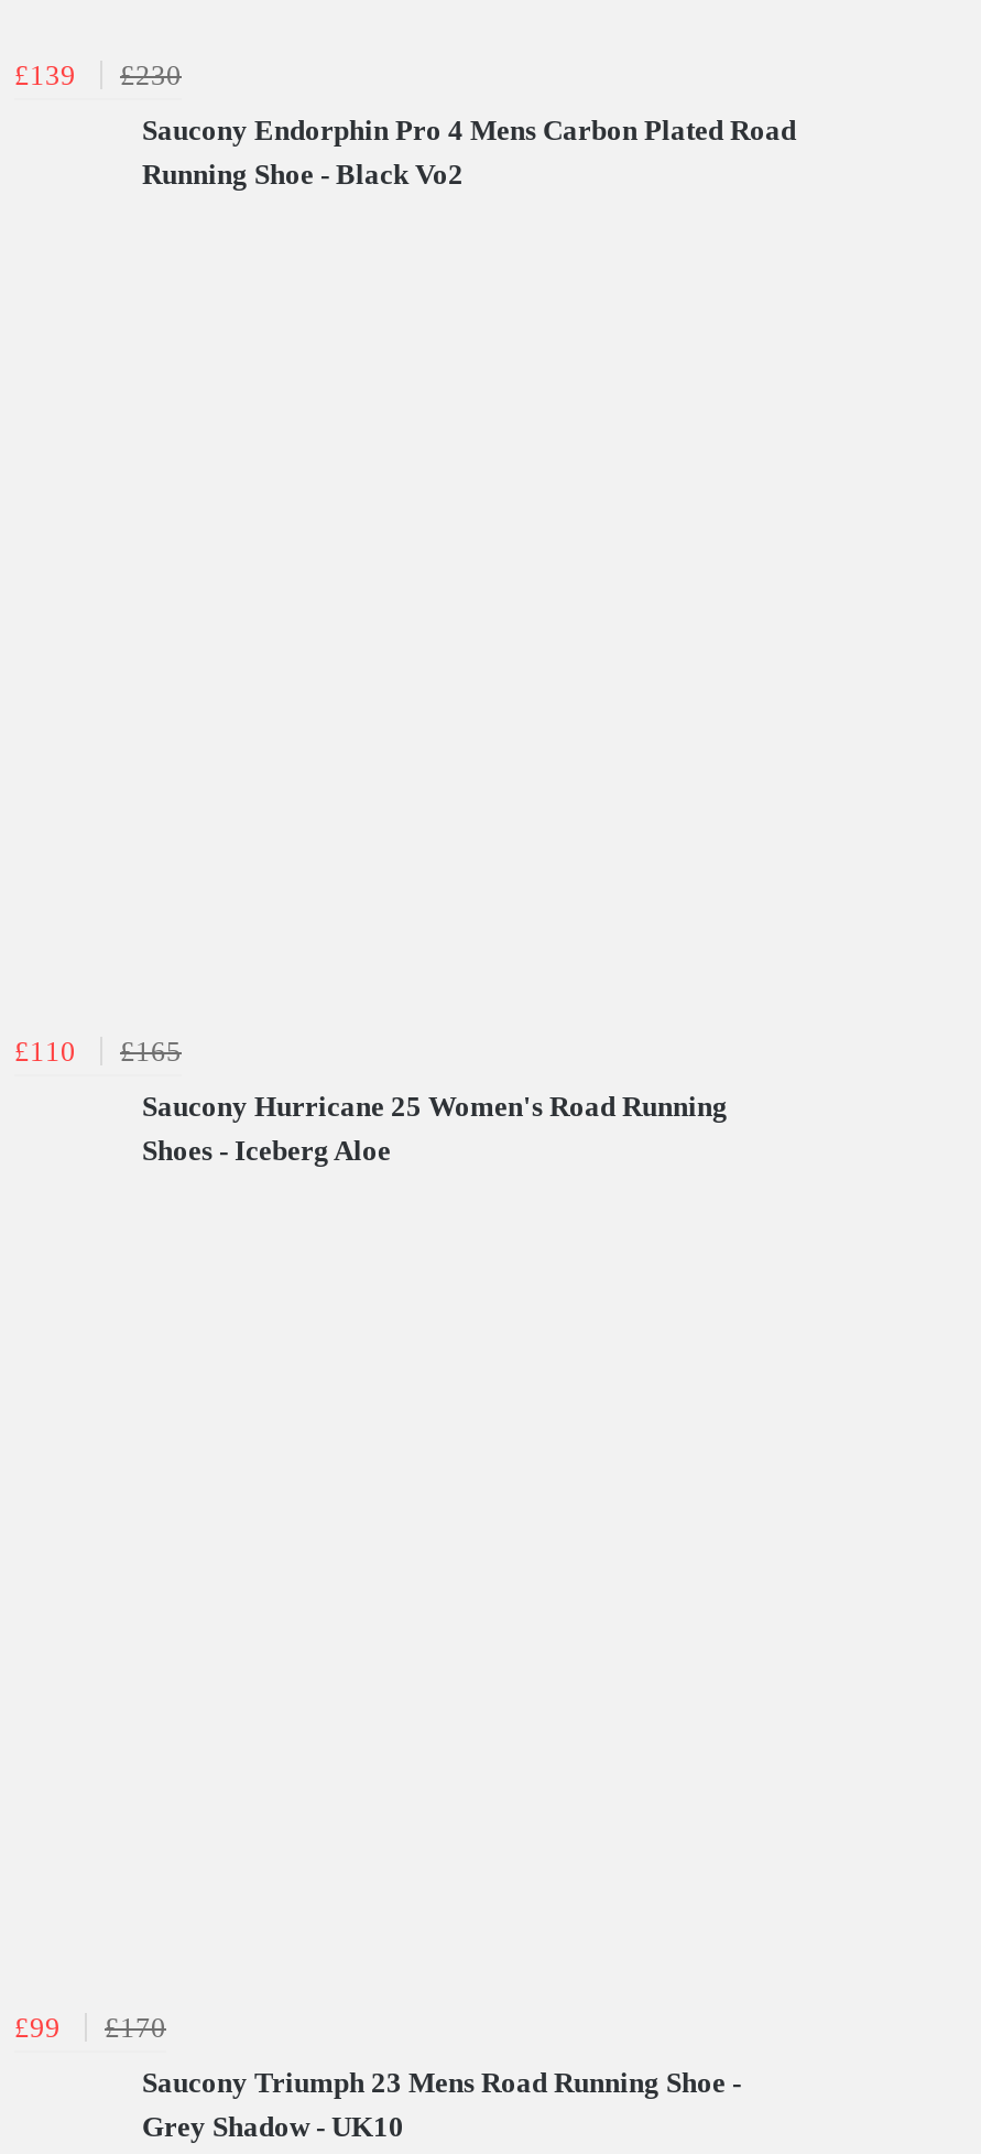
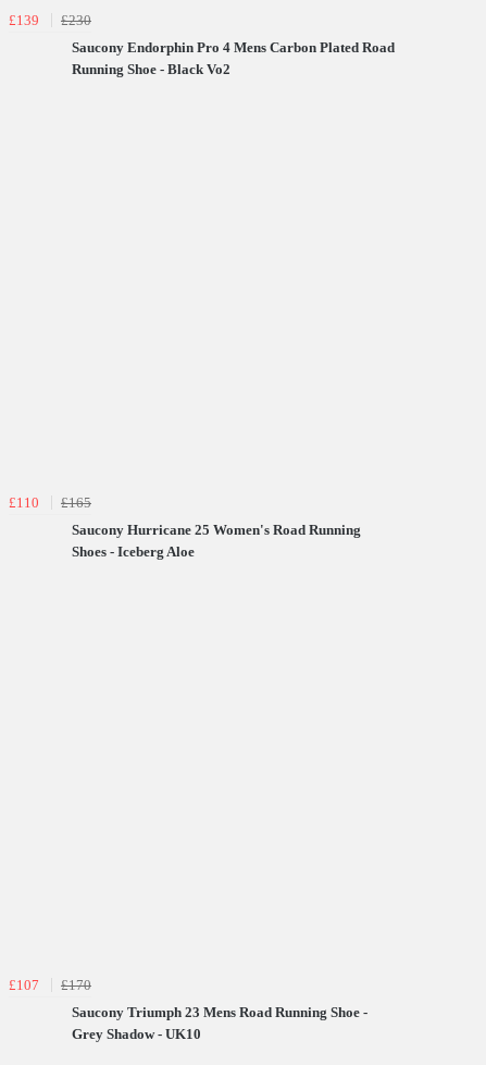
[14,2010,61,2043] £99 -> [9,976,39,993] £107

